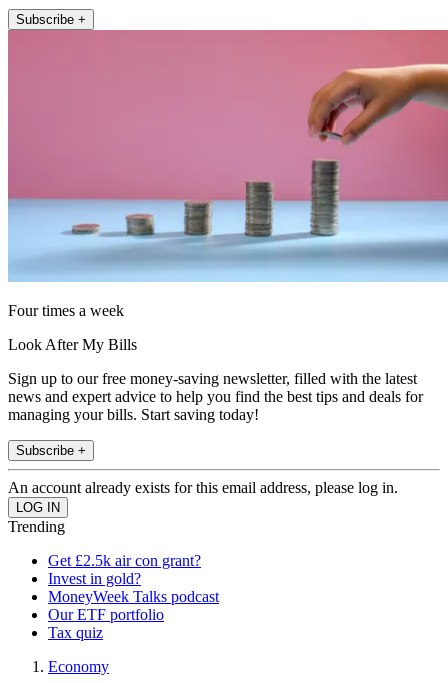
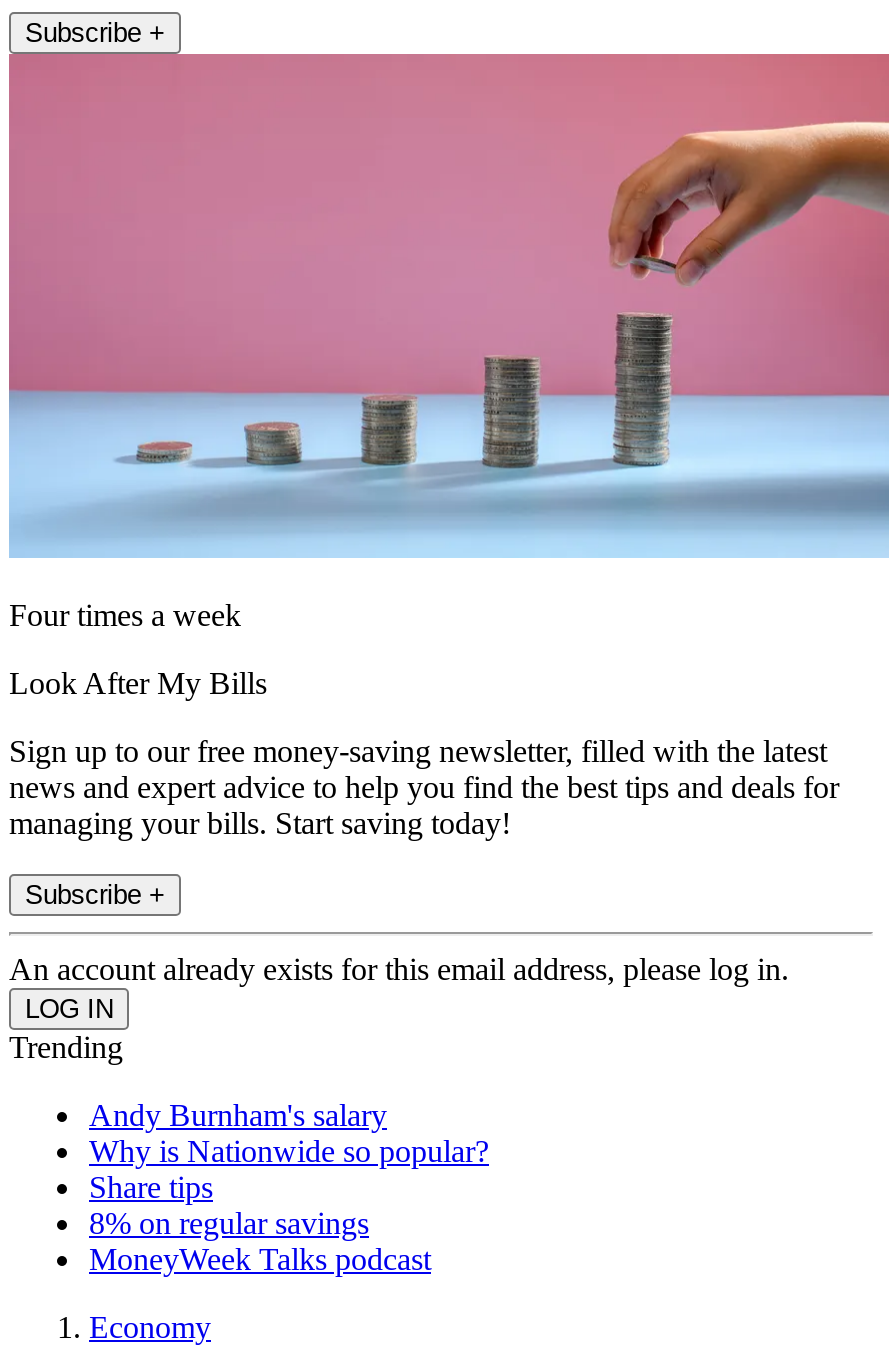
[48,552,201,587] Get £2.5k air con grant? | Invest in gold? -> [89,1098,489,1240] Andy Burnham's salary | Why is Nationwide so popular? | Share tips | 8% on regular savings
moved [48,588,219,605] -> [89,1242,431,1276]: MoneyWeek Talks podcast
[48,606,164,641] Our ETF portfolio | Tax quiz -> none

